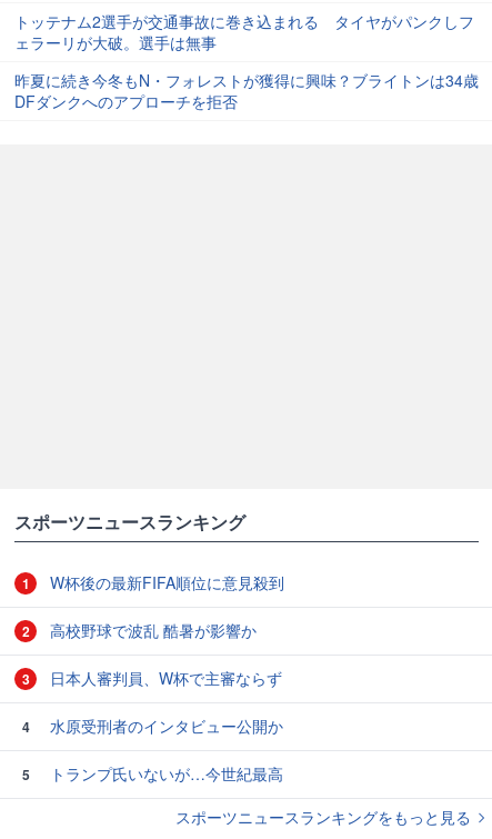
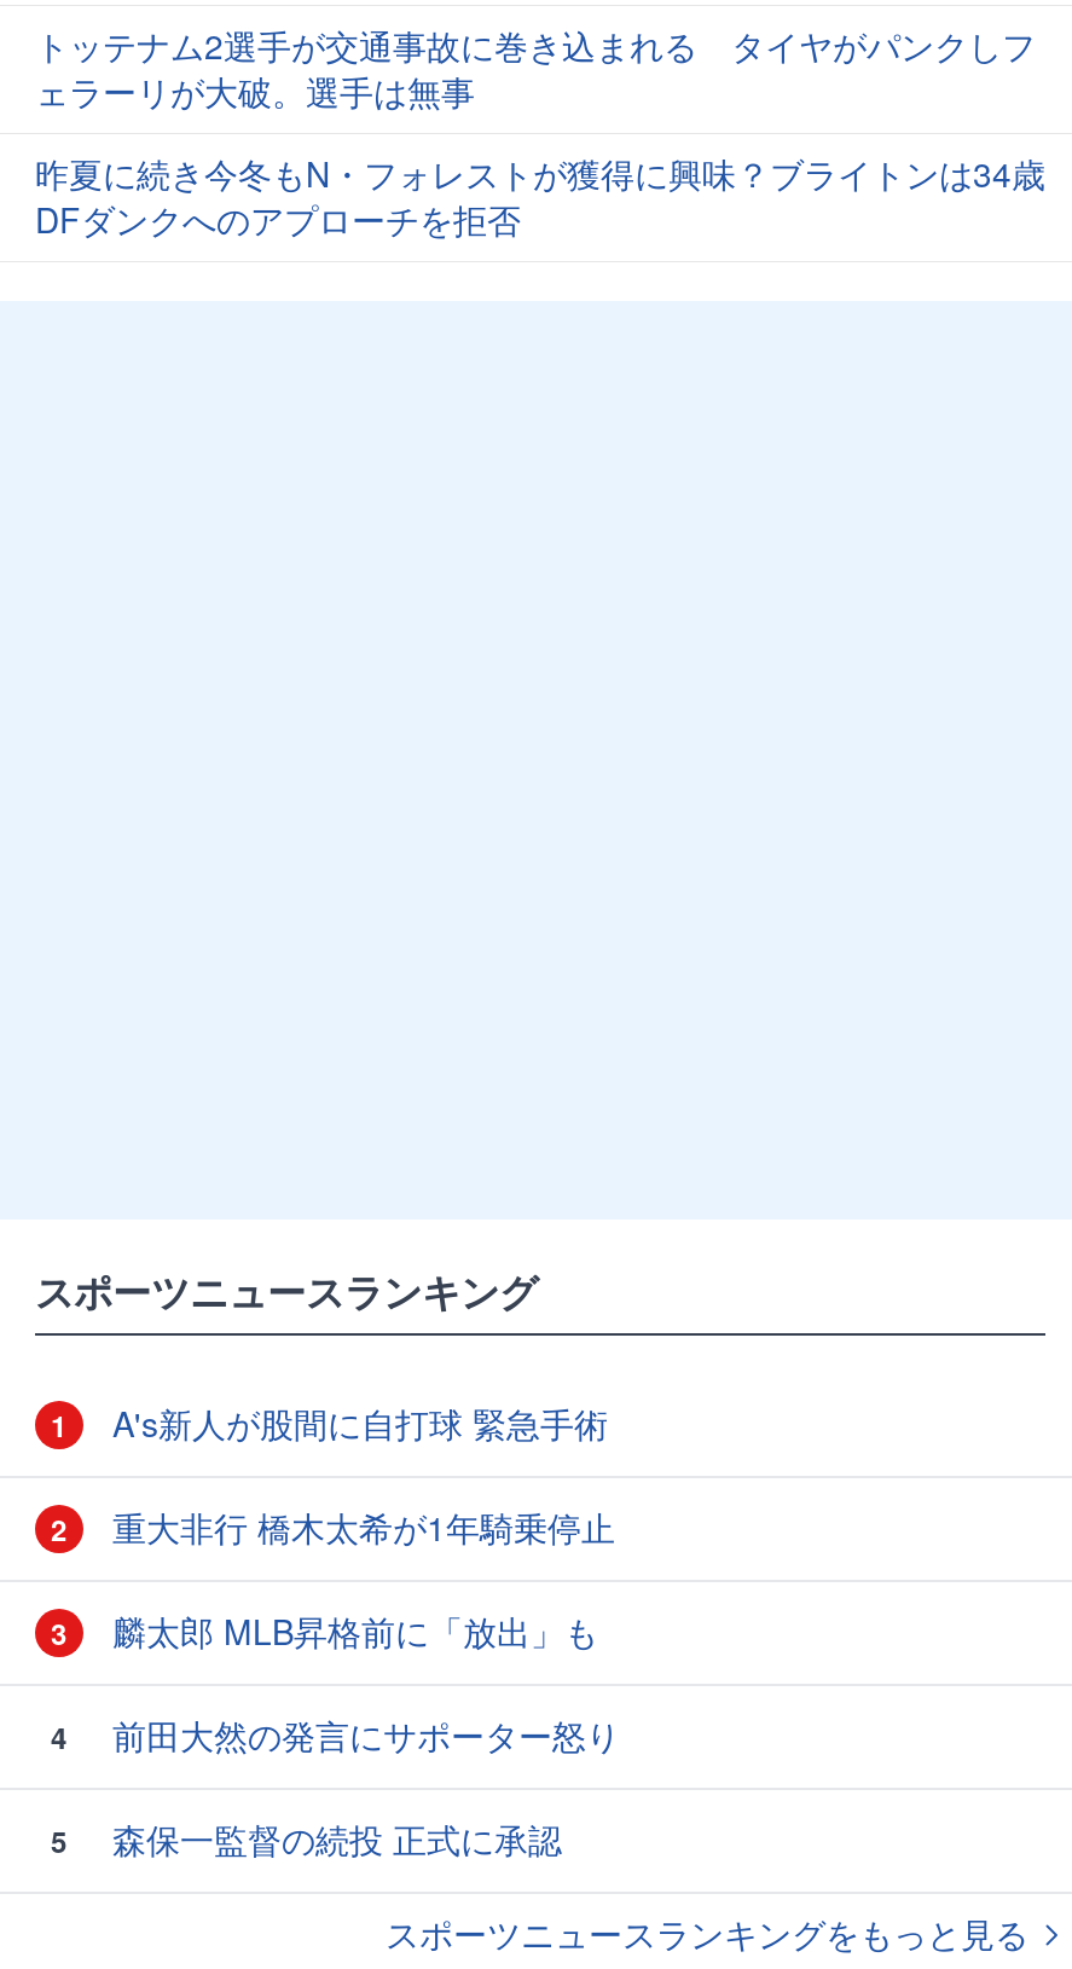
[46,571,284,593] W杯後の最新FIFA順位に意見殺到 -> [103,1398,608,1446] A's新人が股間に自打球 緊急手術
[46,619,257,641] 高校野球で波乱 酷暑が影響か -> [103,1502,615,1550] 重大非行 橋木太希が1年騎乗停止
[46,666,282,689] 日本人審判員、W杯で主審ならず -> [103,1606,598,1654] 麟太郎 MLB昇格前に「放出」も
[46,714,283,736] 水原受刑者のインタビュー公開か -> [103,1710,620,1758] 前田大然の発言にサポーター怒り
[46,762,283,784] トランプ氏いないが…今世紀最高 -> [103,1814,562,1862] 森保一監督の続投 正式に承認

